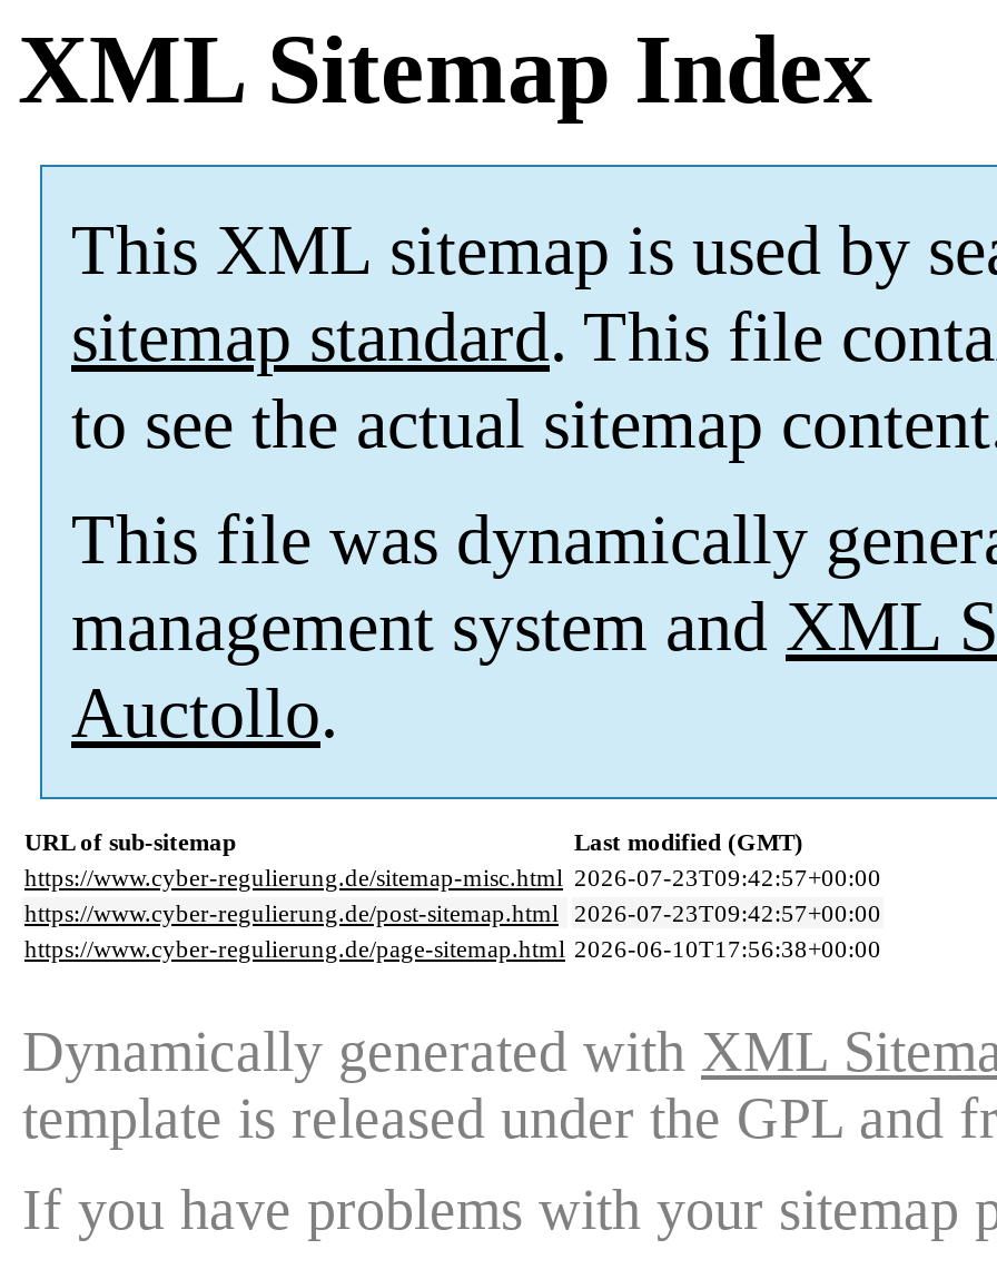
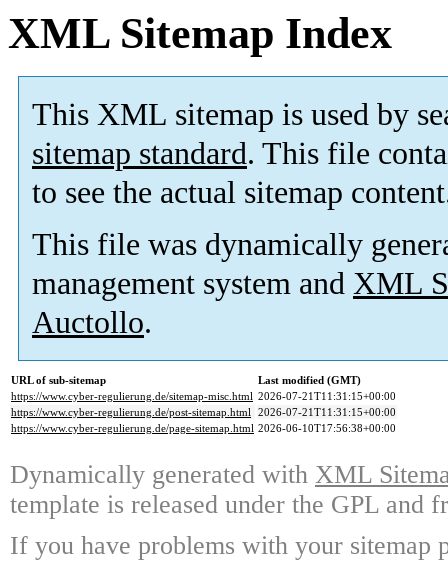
[24,865,881,891] https://www.cyber-regulierung.de/sitemap-misc.html 2026-07-23T09:42:57+00:00 -> [11,390,396,402] https://www.cyber-regulierung.de/sitemap-misc.html 2026-07-21T11:31:15+00:00
[24,900,881,927] https://www.cyber-regulierung.de/post-sitemap.html 2026-07-23T09:42:57+00:00 -> [11,406,396,418] https://www.cyber-regulierung.de/post-sitemap.html 2026-07-21T11:31:15+00:00

